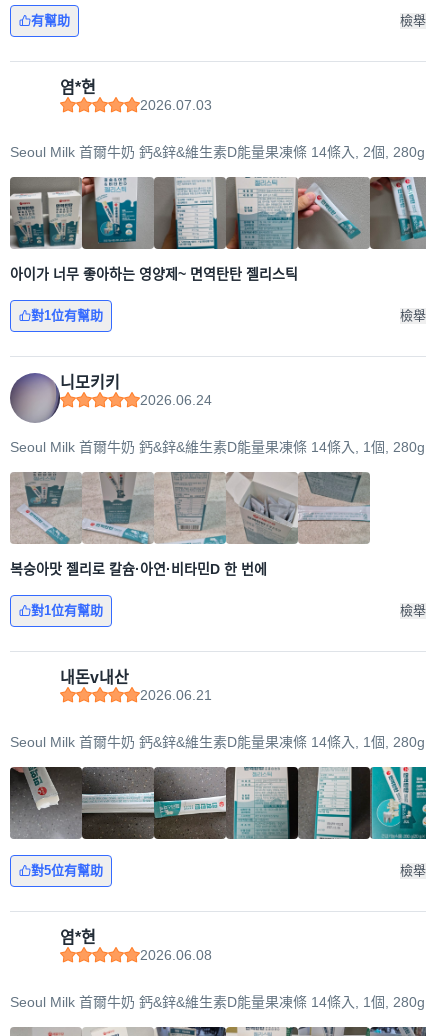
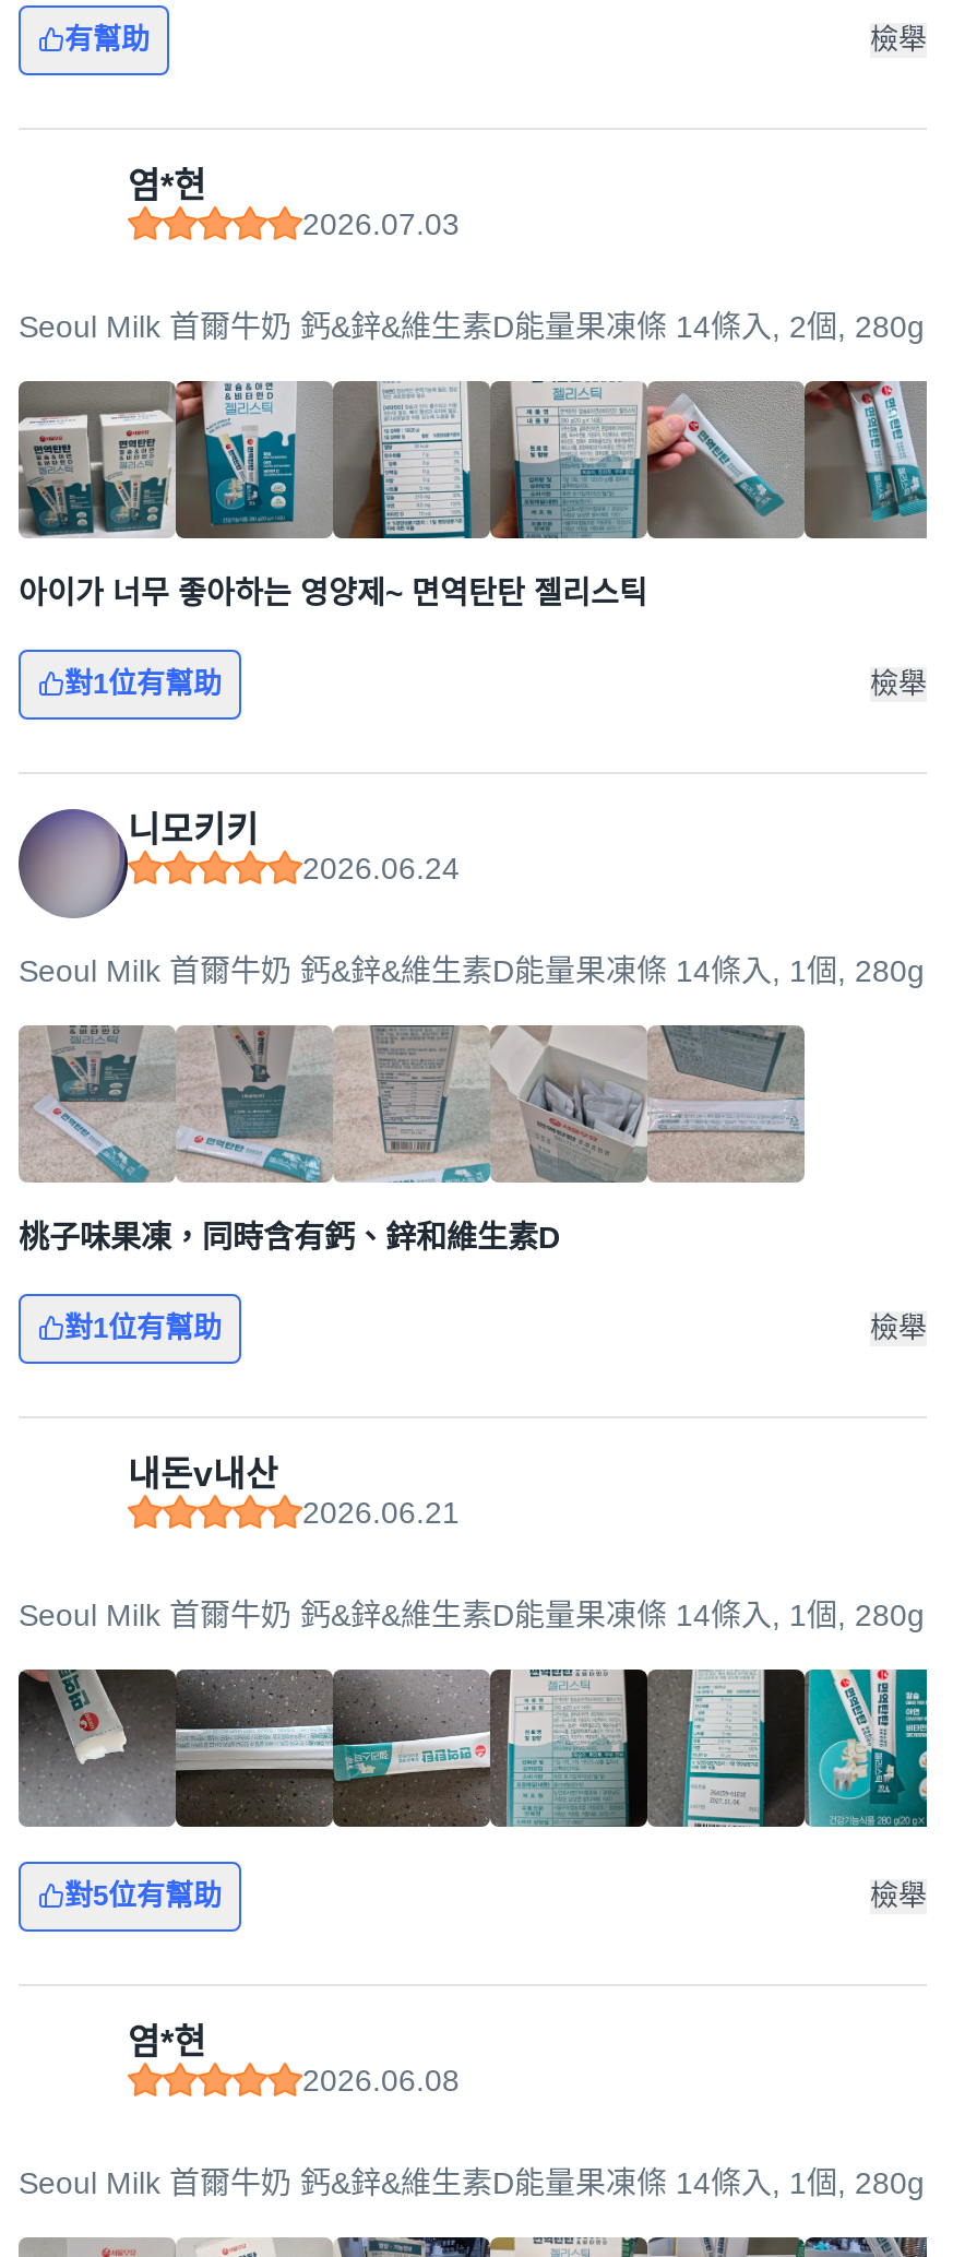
[10,561,267,577] 복숭아맛 젤리로 칼슘·아연·비타민D 한 번에 -> [19,1220,560,1255] 桃子味果凍，同時含有鈣、鋅和維生素D

